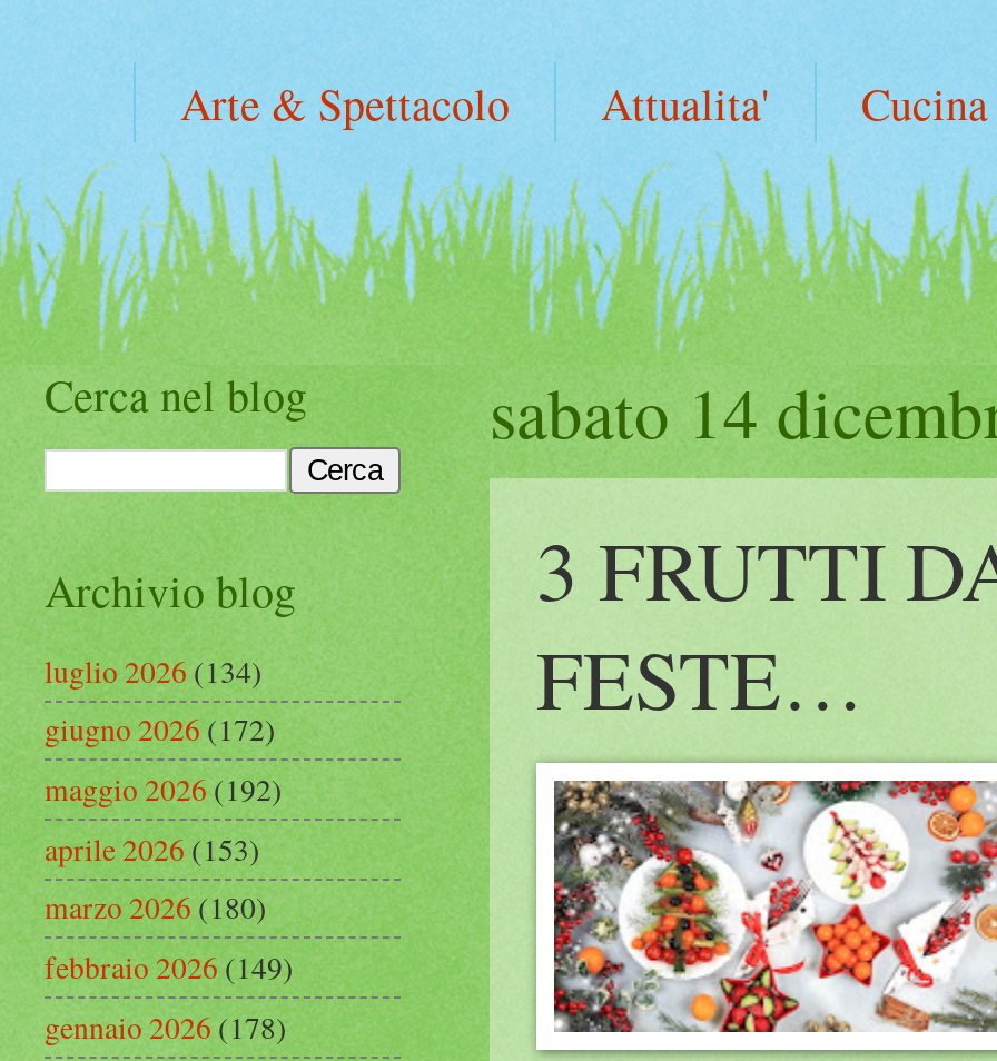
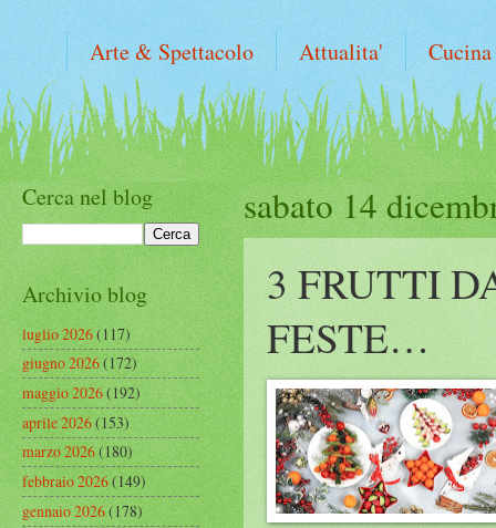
[45,649,263,691] luglio 2026 (134) -> [22,323,131,344] luglio 2026 (117)

